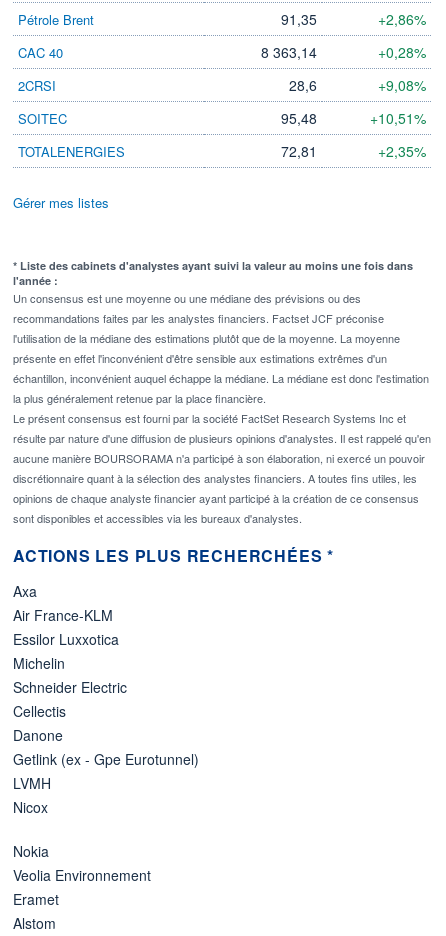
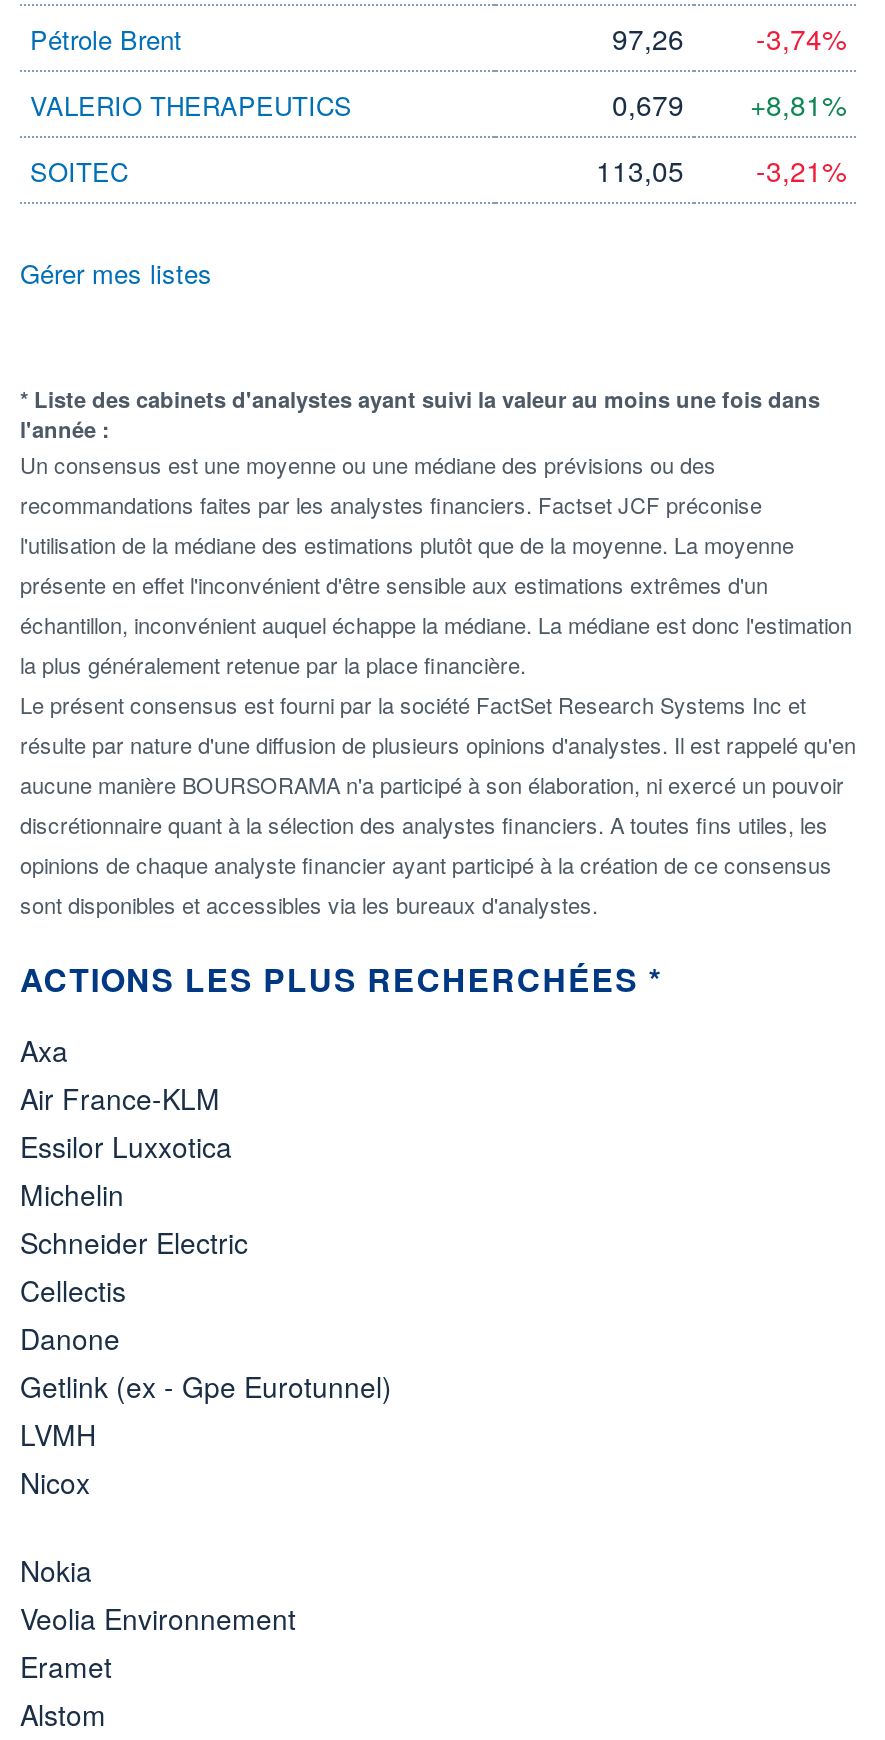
[18,9,426,95] 91,35 | +2,86% | CAC 40 | 8 363,14 | +0,28% | 2CRSI | 28,6 | +9,08% -> [30,18,846,124] 97,26 | -3,74% | VALERIO THERAPEUTICS | 0,679 | +8,81%
[18,108,426,161] 95,48 | +10,51% | TOTALENERGIES | 72,81 | +2,35% -> [596,150,846,190] 113,05 | -3,21%

